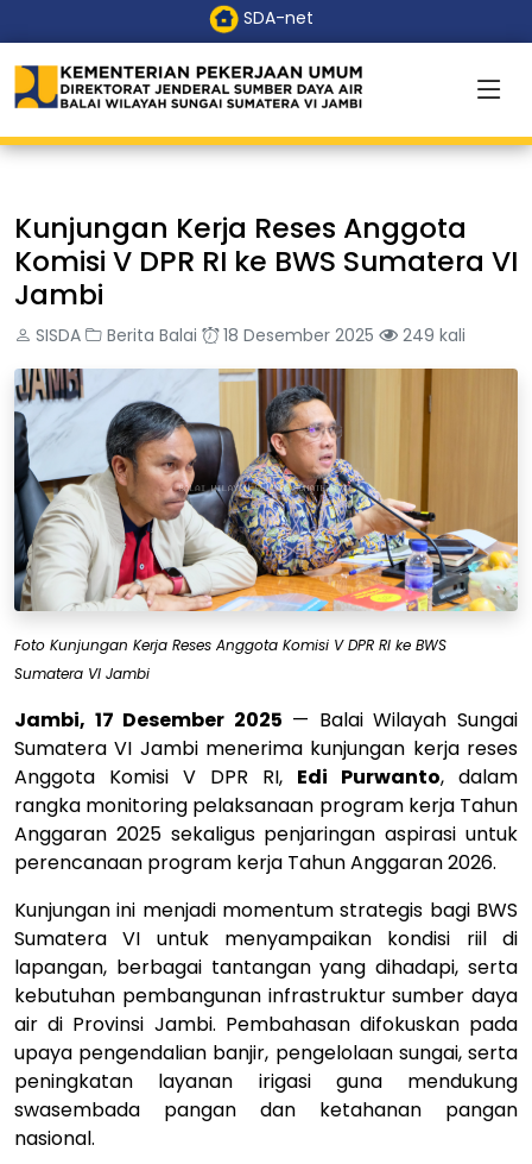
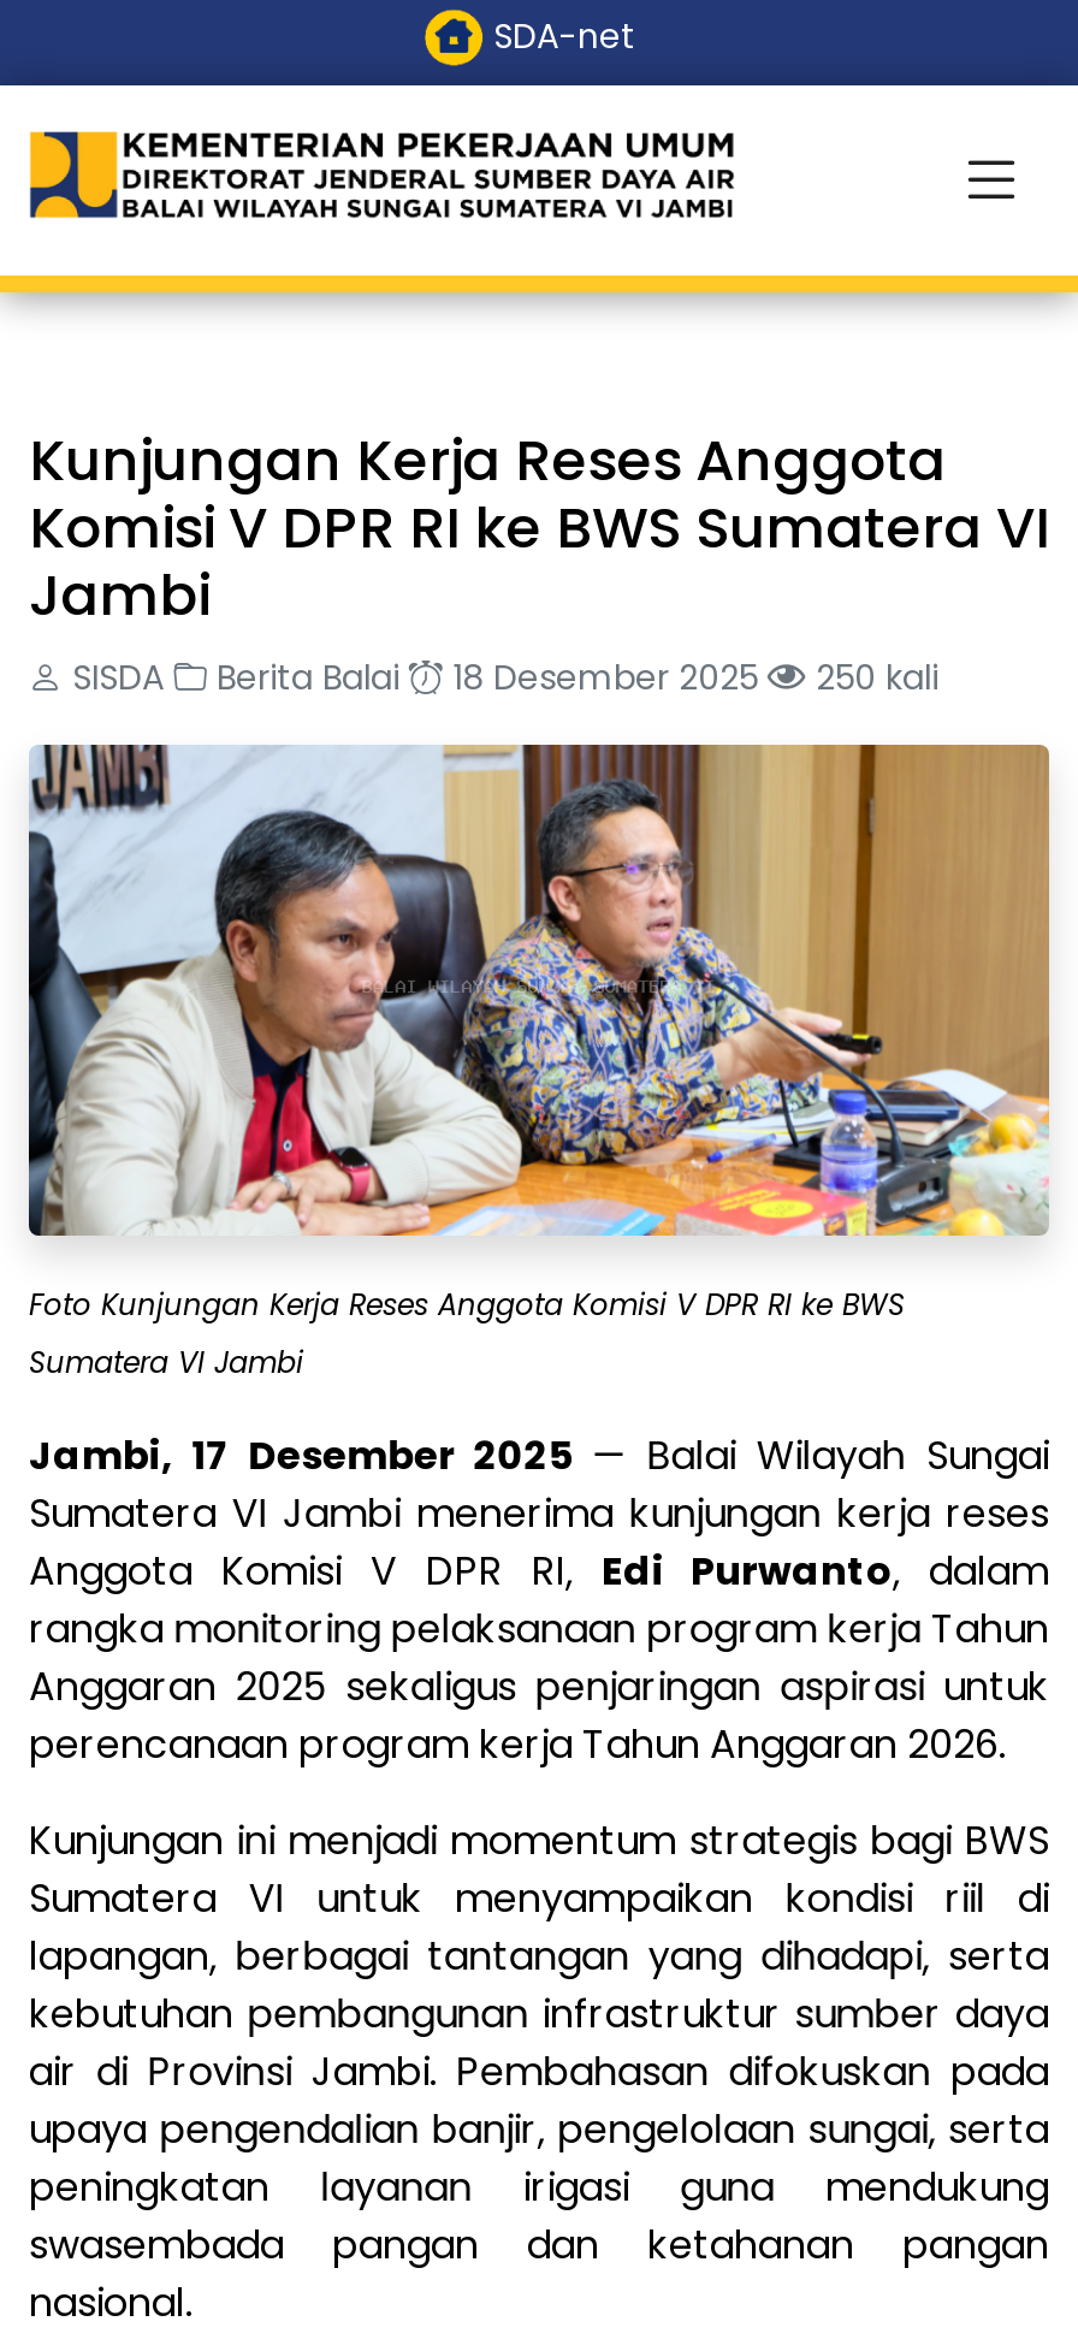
[31,323,465,347] SISDA Berita Balai 18 Desember 2025 249 kali -> [63,653,938,701] SISDA Berita Balai 18 Desember 2025 250 kali

